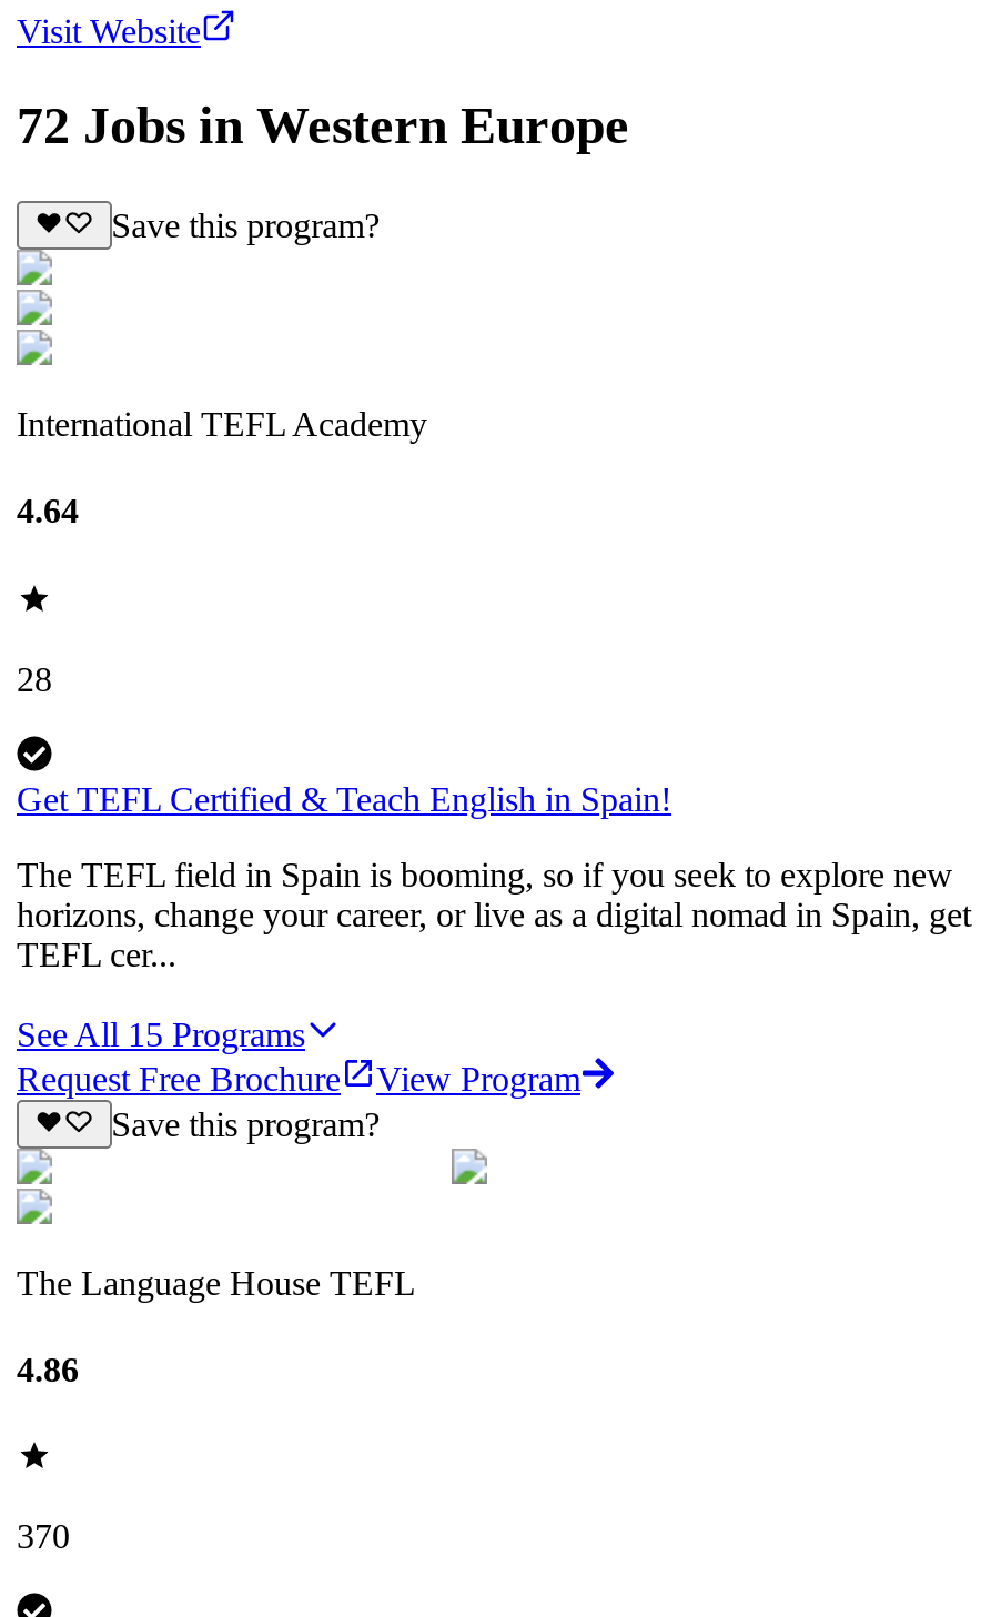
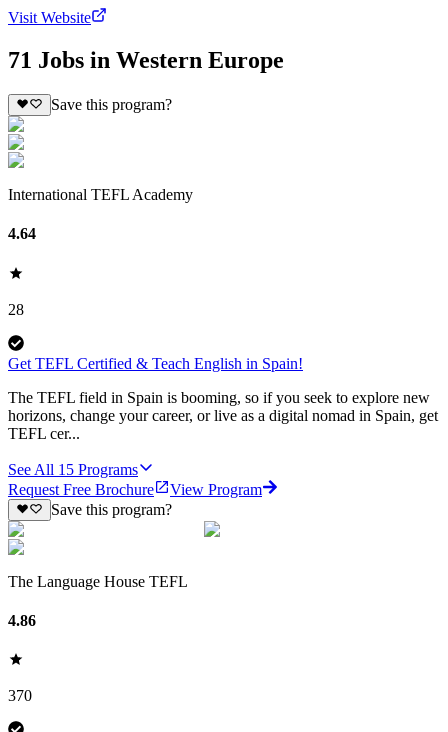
[17,96,629,154] 72 Jobs in Western Europe -> [8,47,284,73] 71 Jobs in Western Europe

